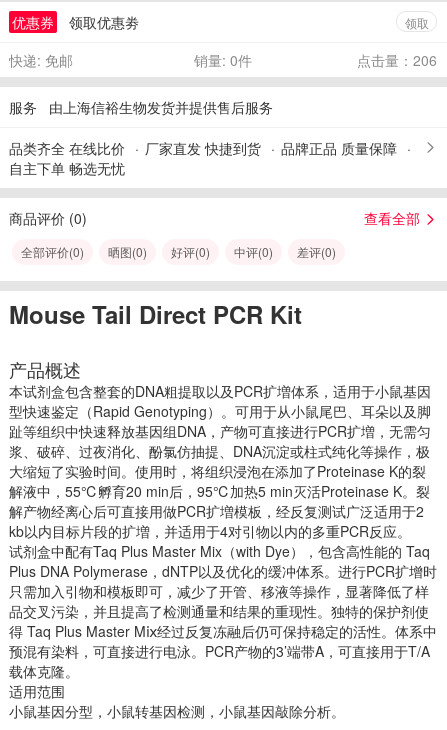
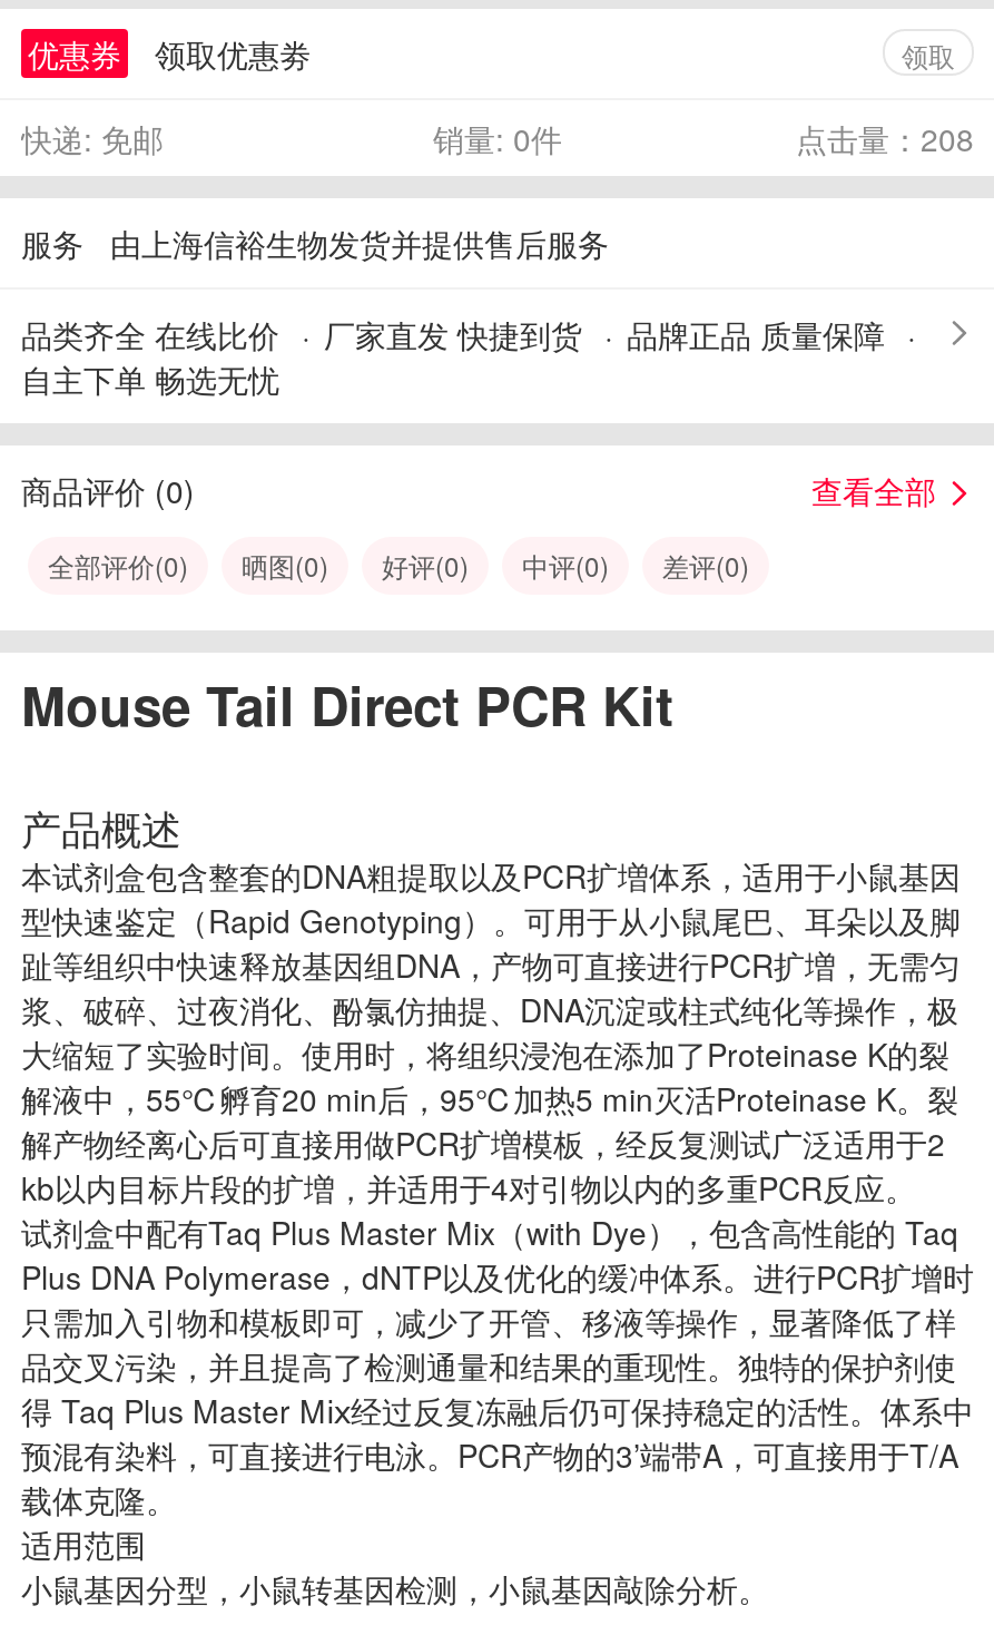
[357,50,437,70] 点击量：206 -> [796,116,974,160] 点击量：208

